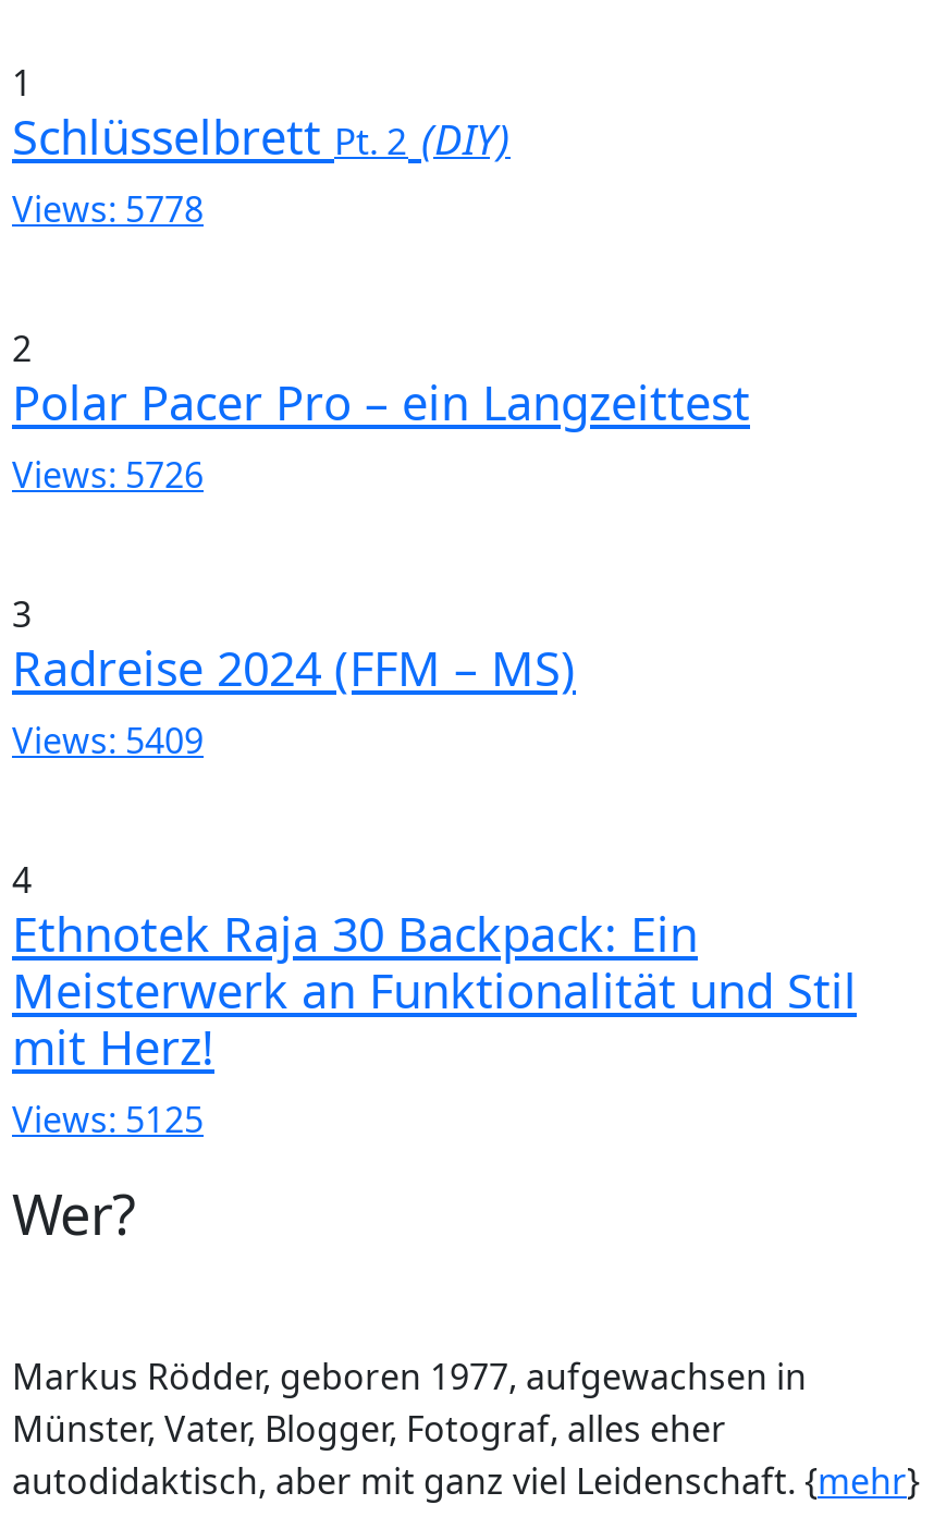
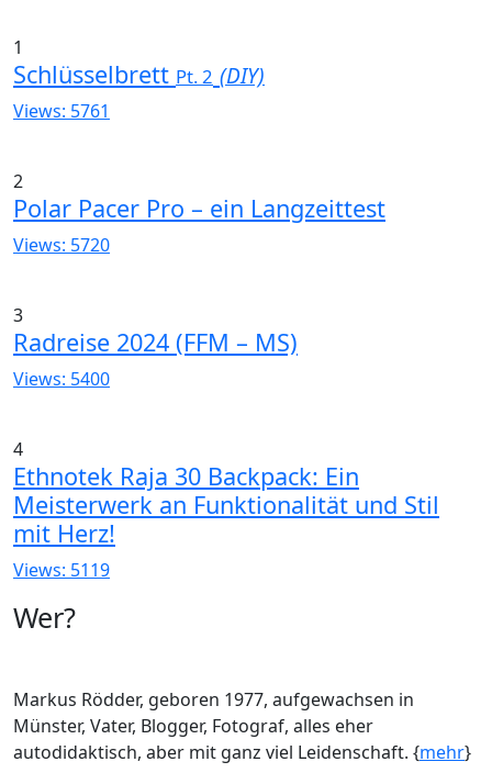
[12,185,204,233] Views: 5778 -> [13,99,110,123] Views: 5761
[12,451,204,499] Views: 5726 -> [13,233,110,257] Views: 5720
[12,717,204,764] Views: 5409 -> [13,367,110,391] Views: 5400
[12,1096,204,1143] Views: 5125 -> [13,558,110,582] Views: 5119

